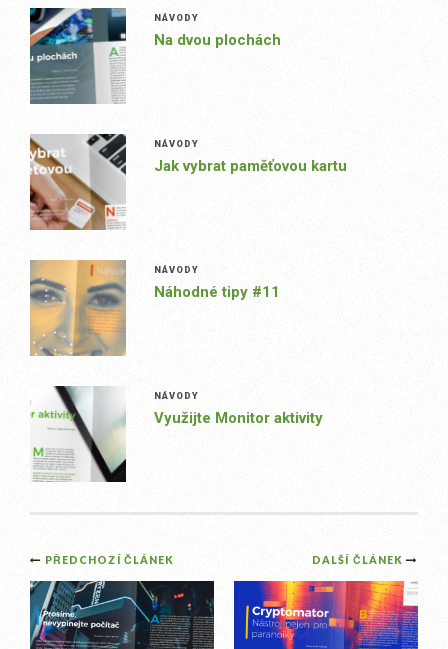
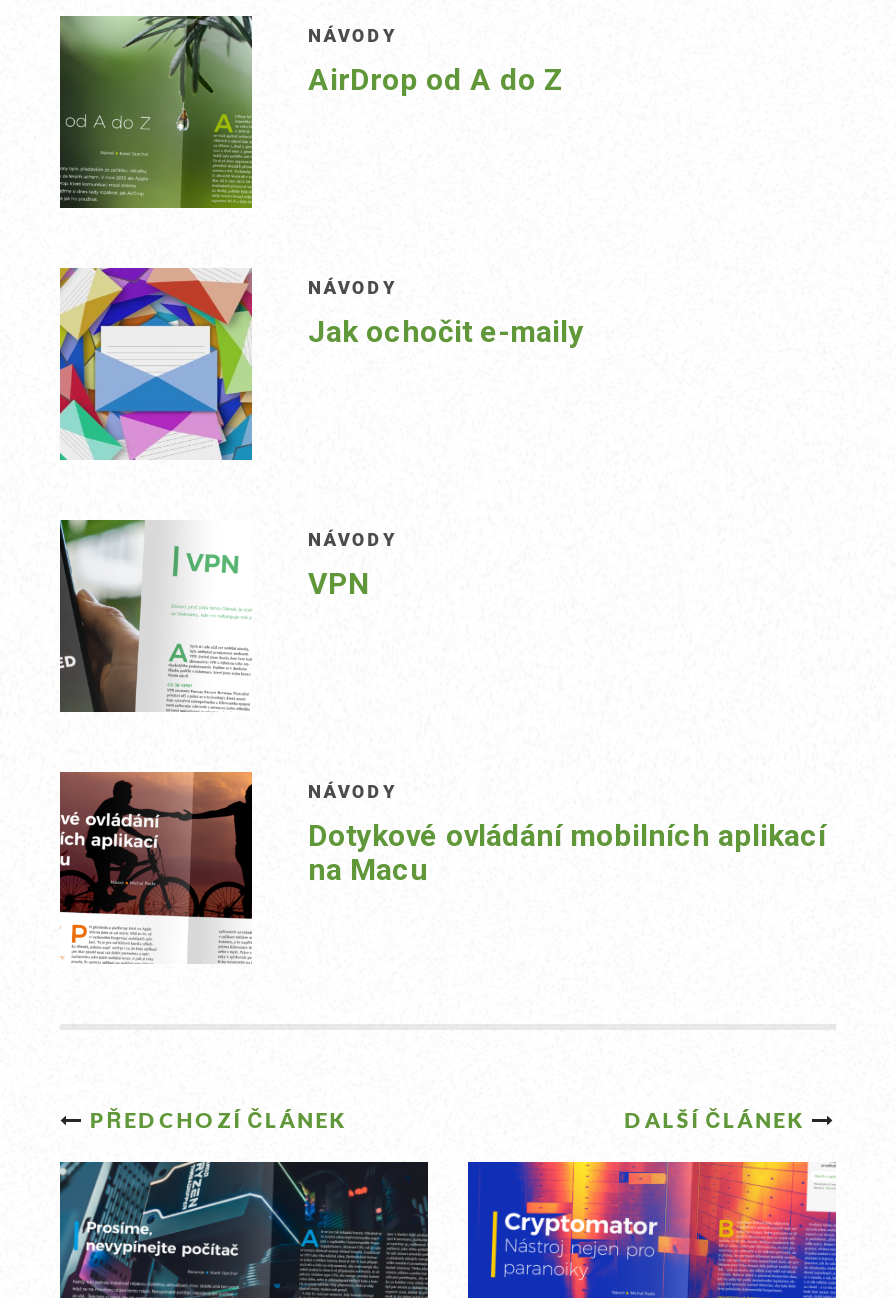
[29,7,281,105] [image] | Na dvou plochách -> [58,14,564,210] [image] | AirDrop od A do Z
[29,133,347,231] [image] | Jak vybrat paměťovou kartu -> [58,266,584,462] [image] | Jak ochočit e-maily
[30,259,280,357] [image] | Náhodné tipy #11 -> [58,518,370,714] [image] | VPN
[30,385,323,483] [image] | Využijte Monitor aktivity -> [58,770,826,964] [image] | Dotykové ovládání mobilních aplikací | na Macu

